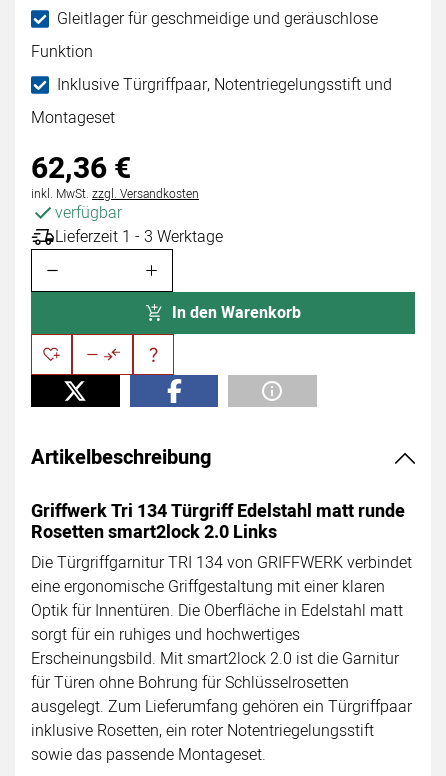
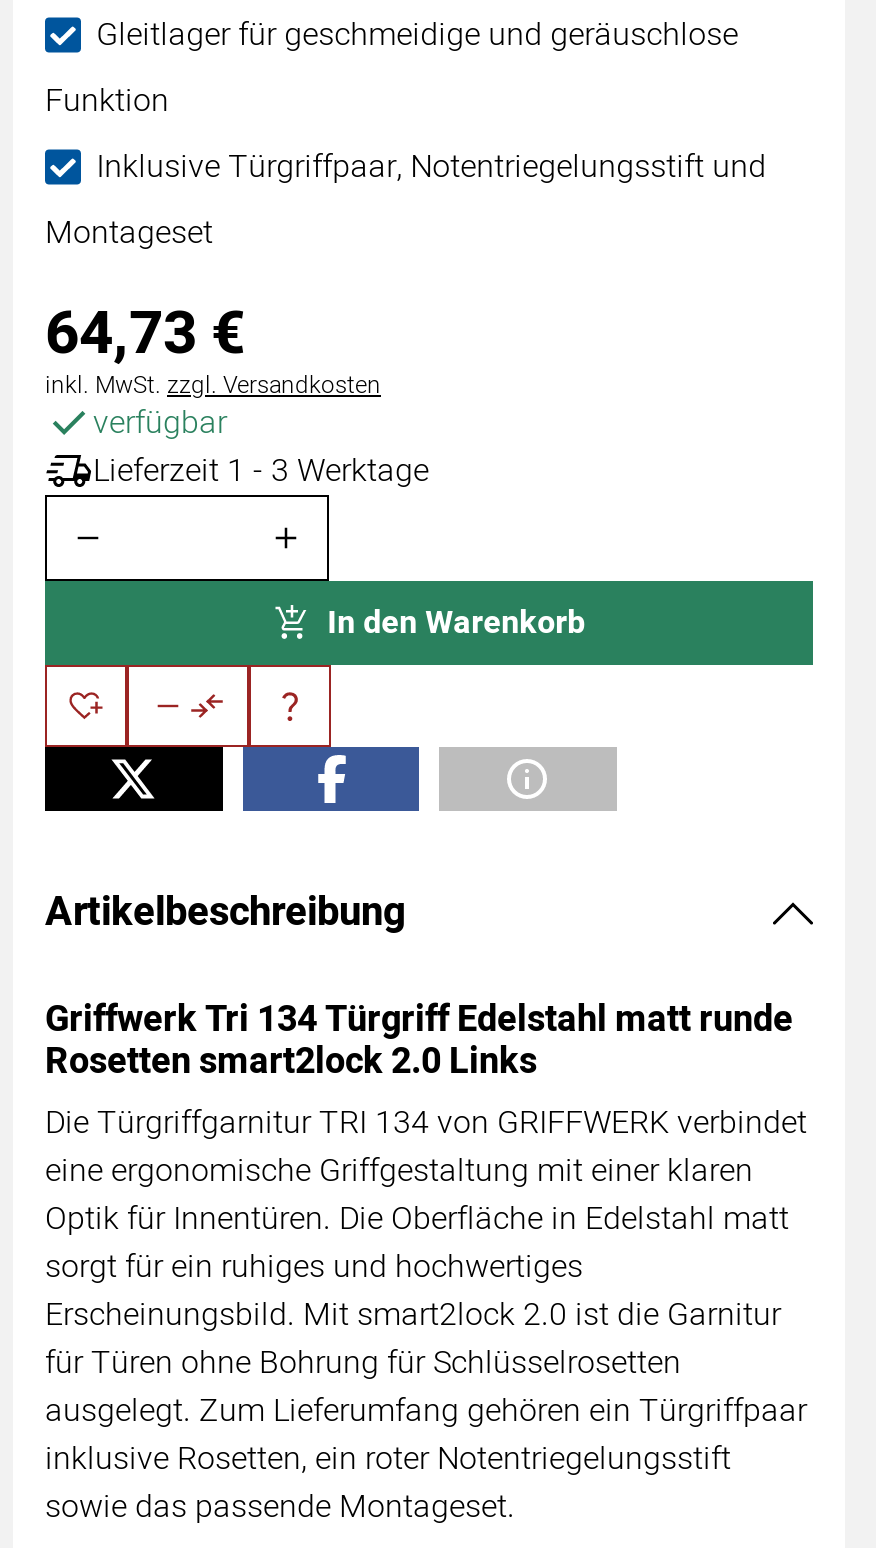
[31,147,131,191] 62,36 € -> [45,291,245,379] 64,73 €

